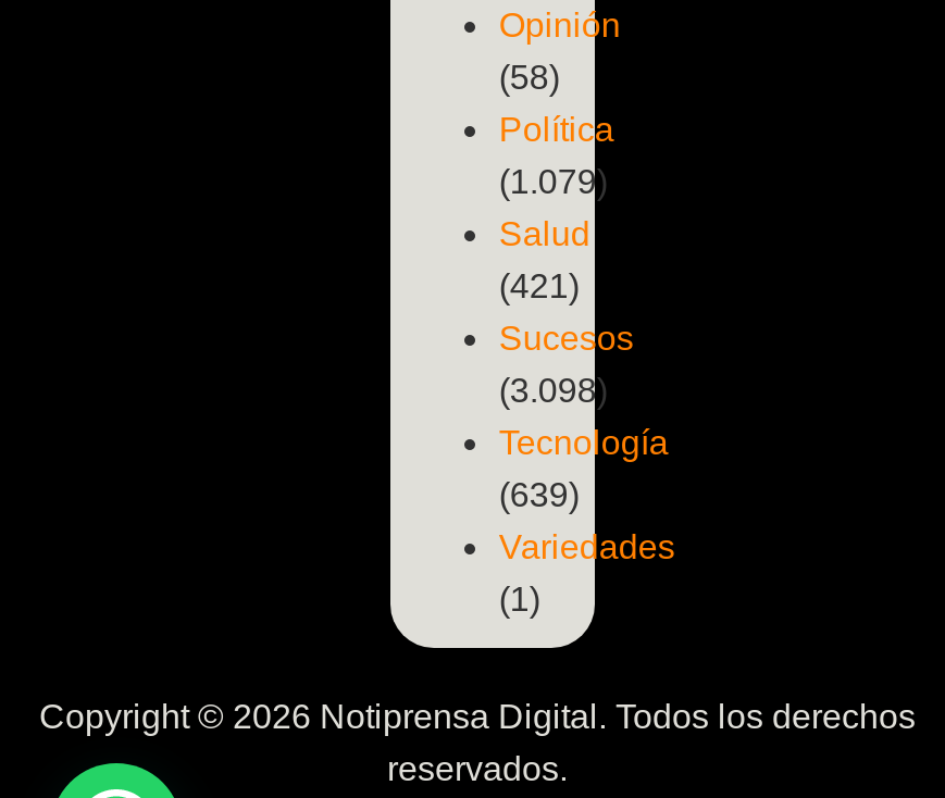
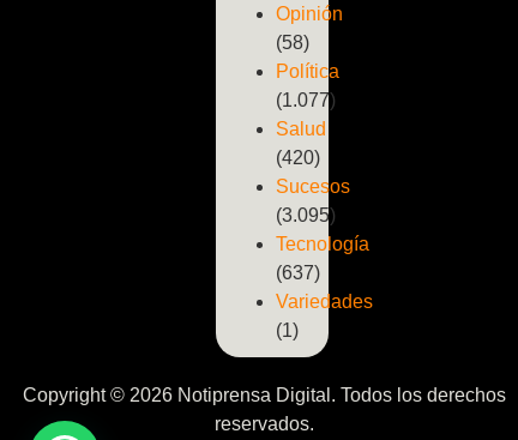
[499,164,608,201] (1.079) -> [276,90,336,111] (1.077)
[499,268,579,305] (421) -> [276,148,320,168] (420)
[499,373,608,410] (3.098) -> [276,205,336,226] (3.095)
[499,477,579,514] (639) -> [276,263,320,283] (637)

